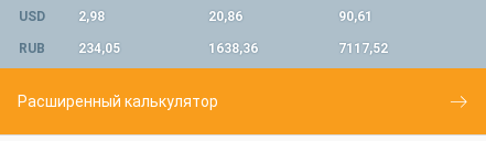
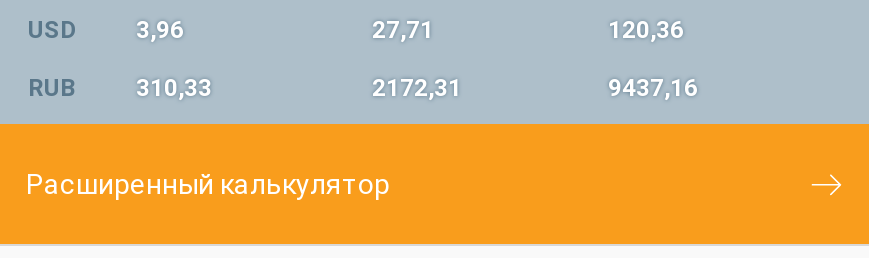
[78,9,105,25] 2,98 -> [136,17,184,45] 3,96
[208,9,242,25] 20,86 -> [372,17,434,45] 27,71
[338,9,372,25] 90,61 -> [608,17,684,45] 120,36
[78,41,120,57] 234,05 -> [136,75,212,103] 310,33
[208,41,258,57] 1638,36 -> [372,75,462,103] 2172,31
[338,41,388,57] 7117,52 -> [608,75,698,103] 9437,16

